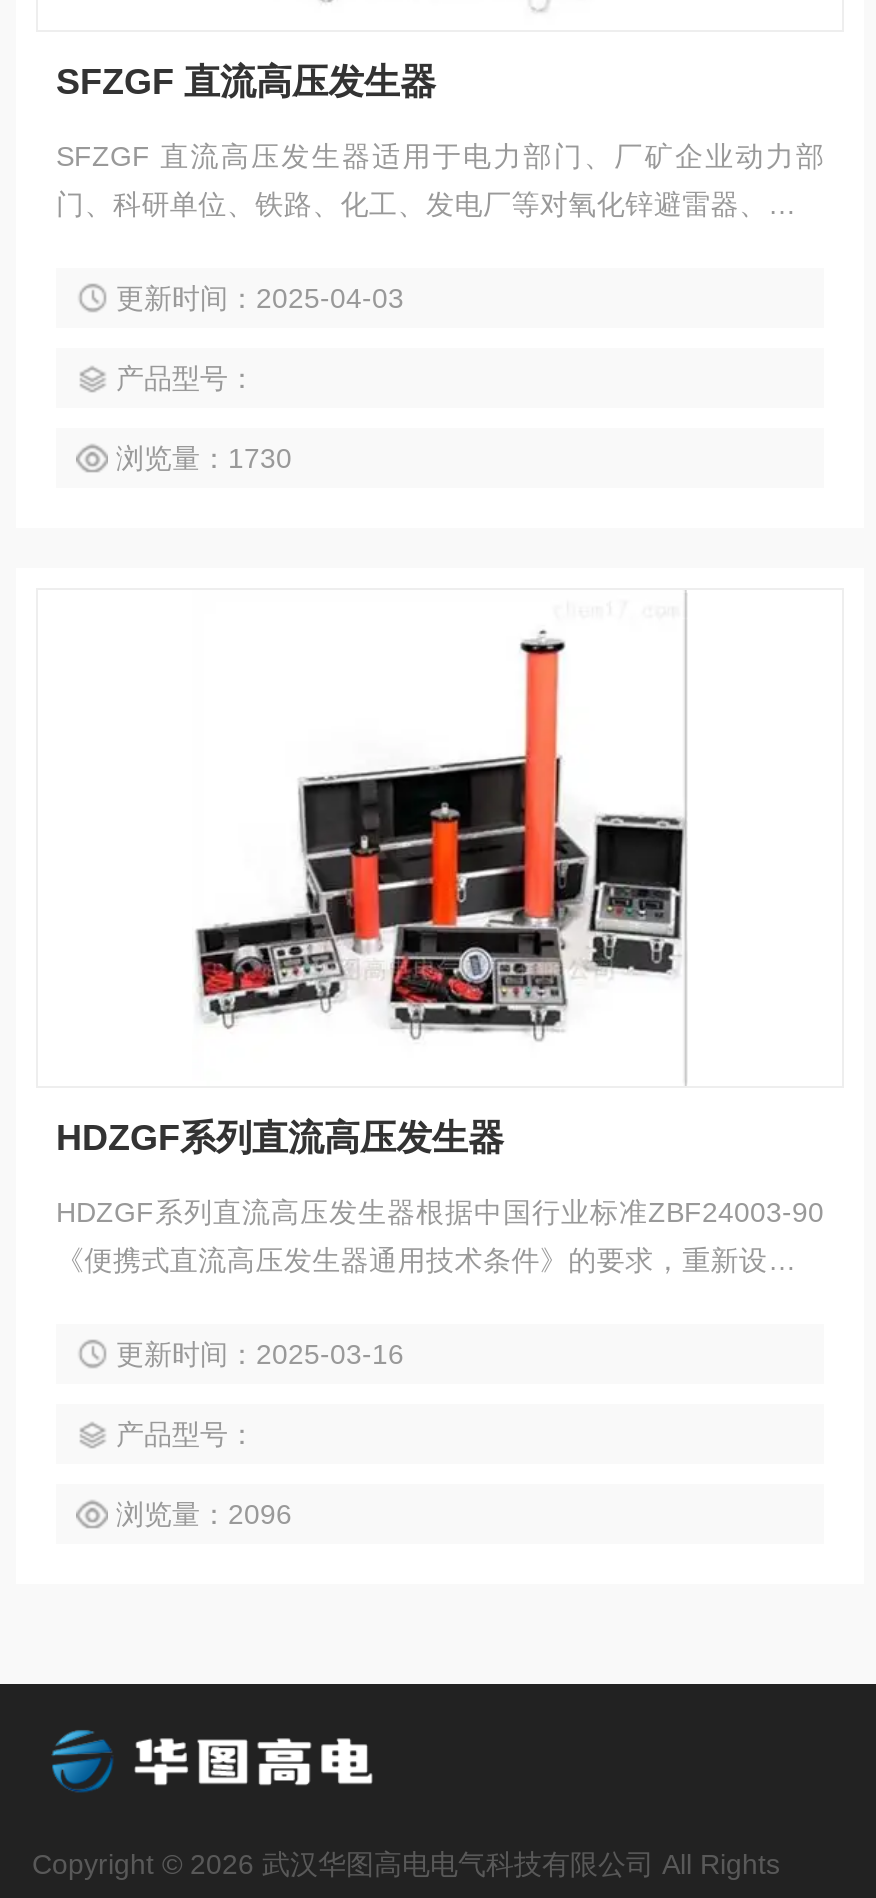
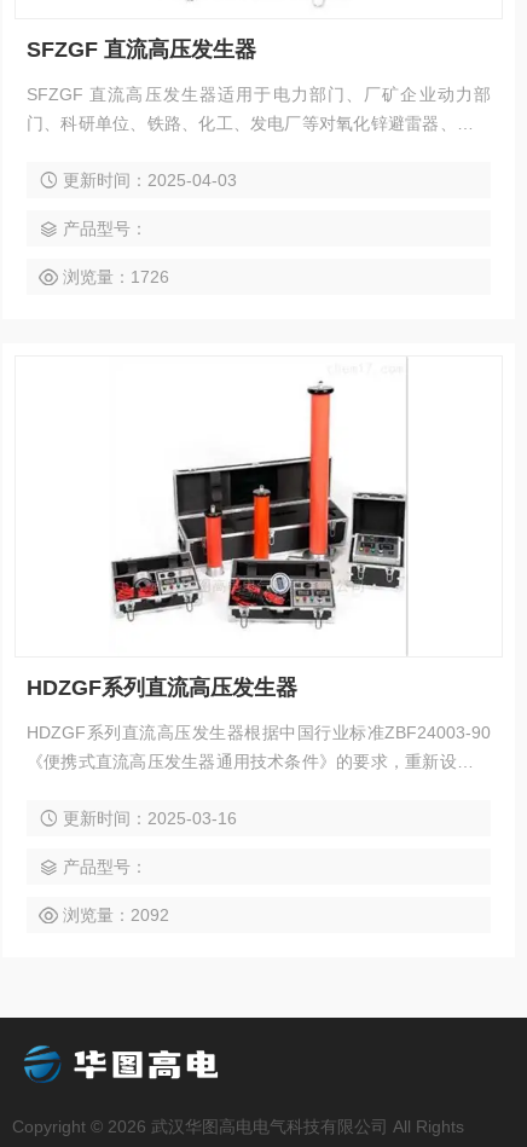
[116,442,292,474] 浏览量：1730 -> [63,267,169,286] 浏览量：1726
[116,1498,292,1530] 浏览量：2096 -> [63,905,169,925] 浏览量：2092

